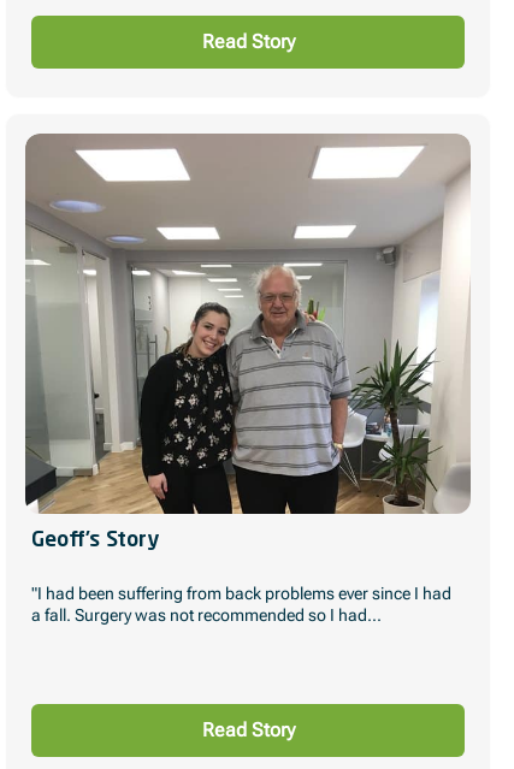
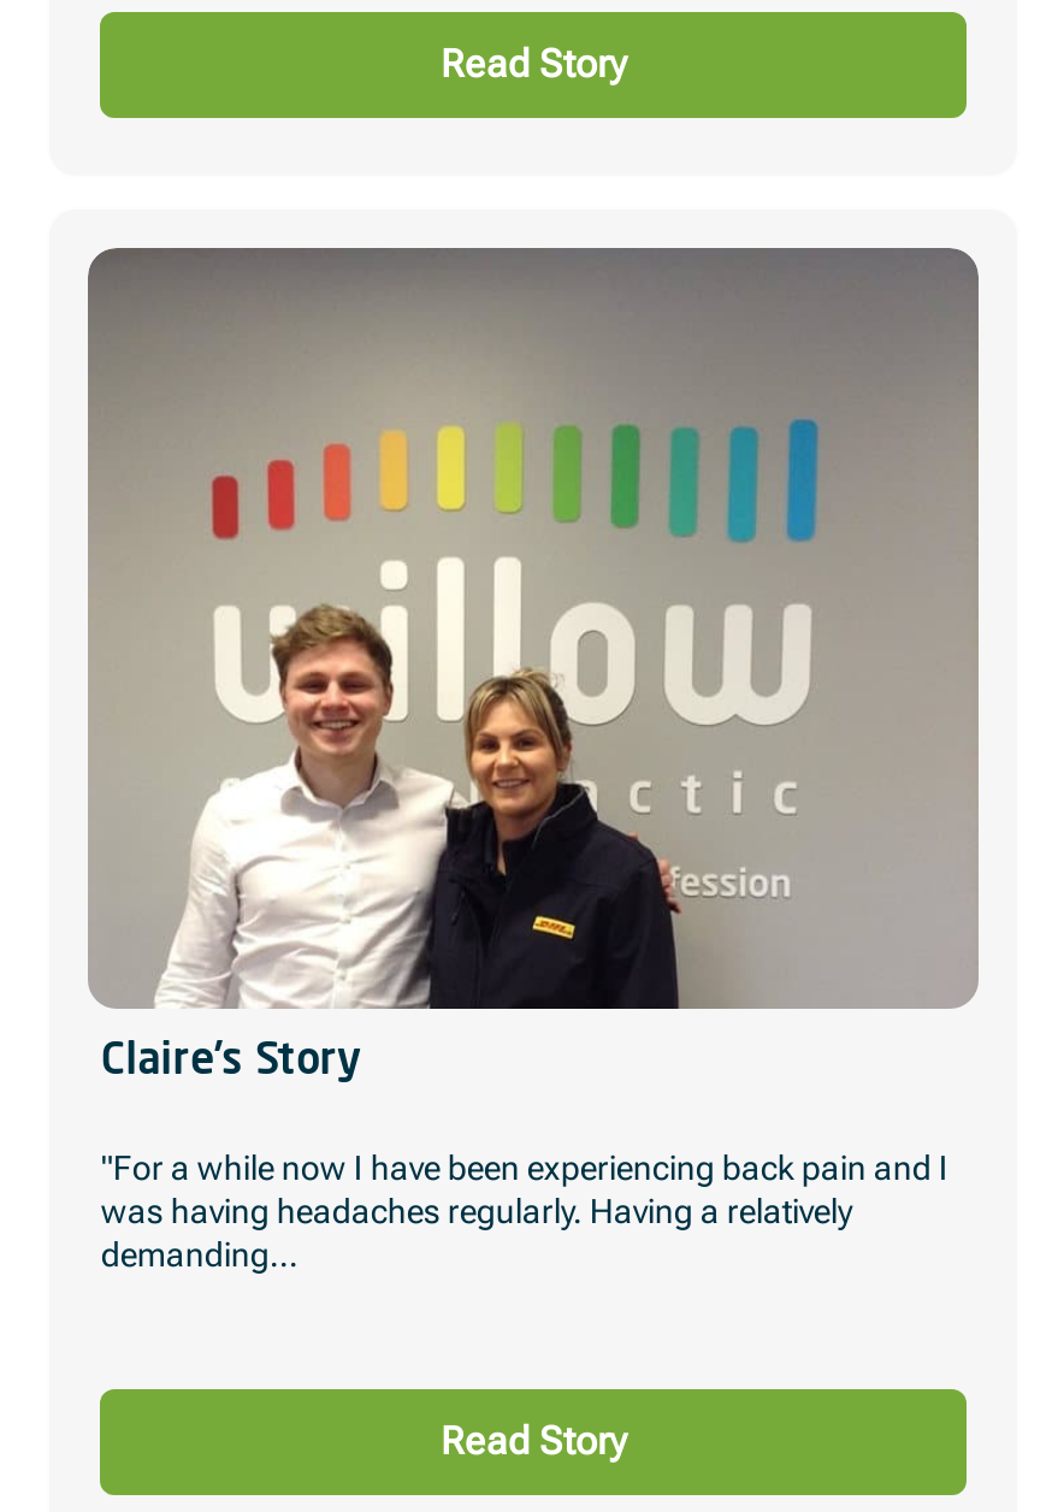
[25,134,471,552] [image] | Geoff’s Story -> [88,248,981,1084] [image] | Claire’s Story
[32,584,452,625] "I had been suffering from back problems ever since I had | a fall. Surgery was not recommended so I had... -> [101,1149,948,1274] "For a while now I have been experiencing back pain and I | was having headaches regularly. Having a relatively | demanding...

